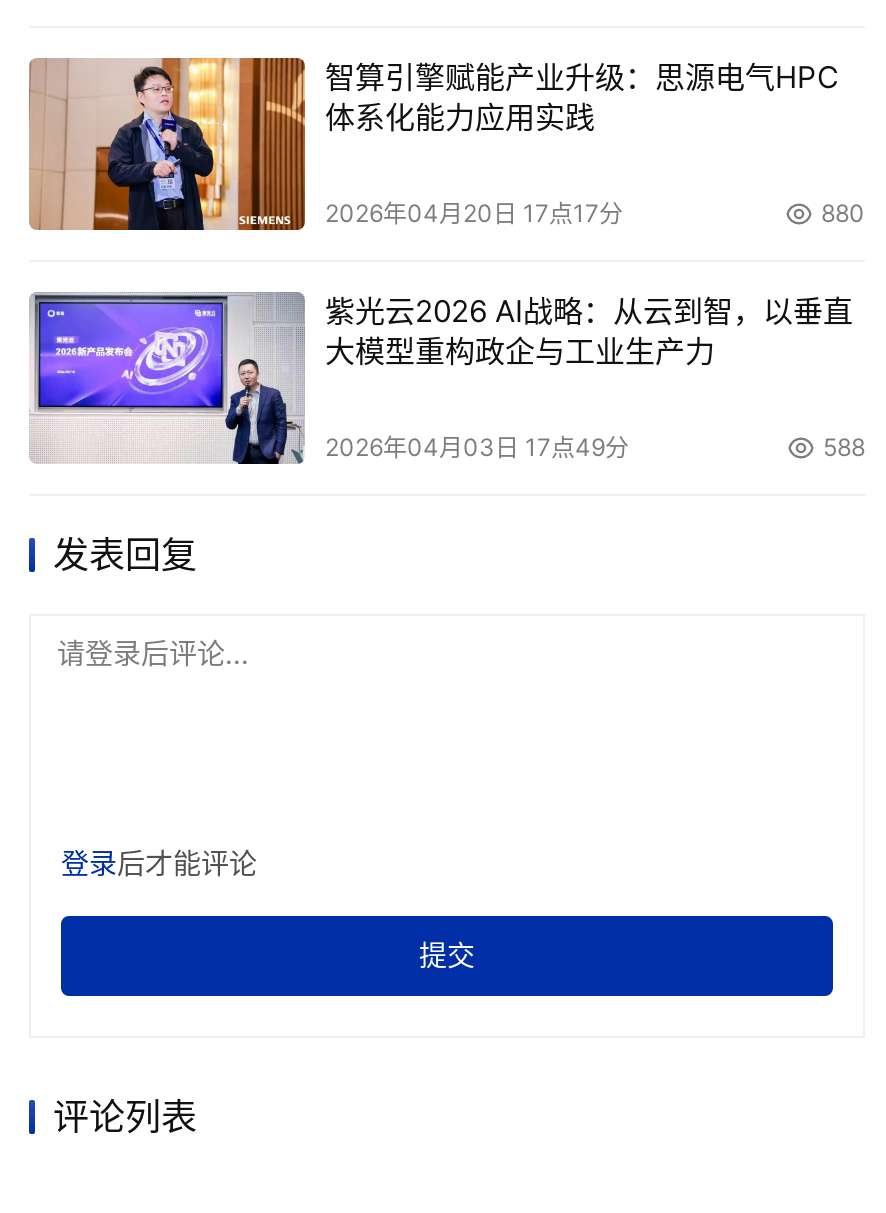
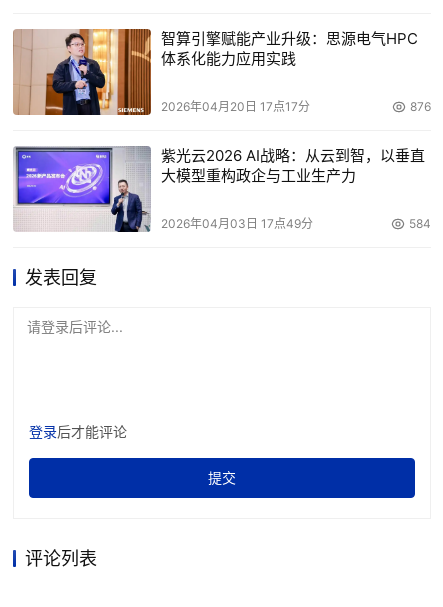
[821,198,865,228] 880 -> [410,99,431,114] 876
[823,432,865,462] 588 -> [409,216,431,231] 584

